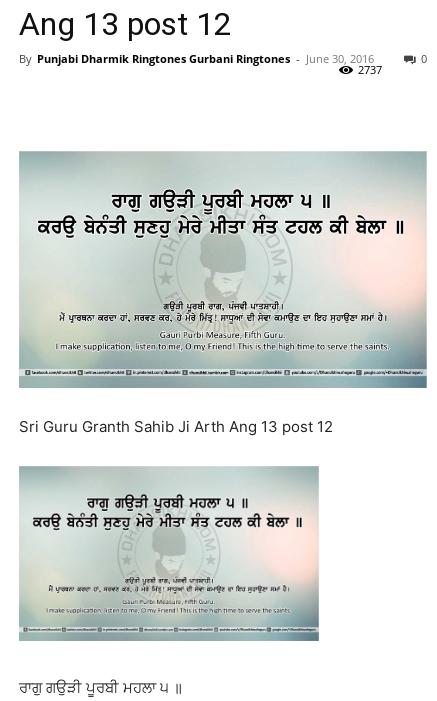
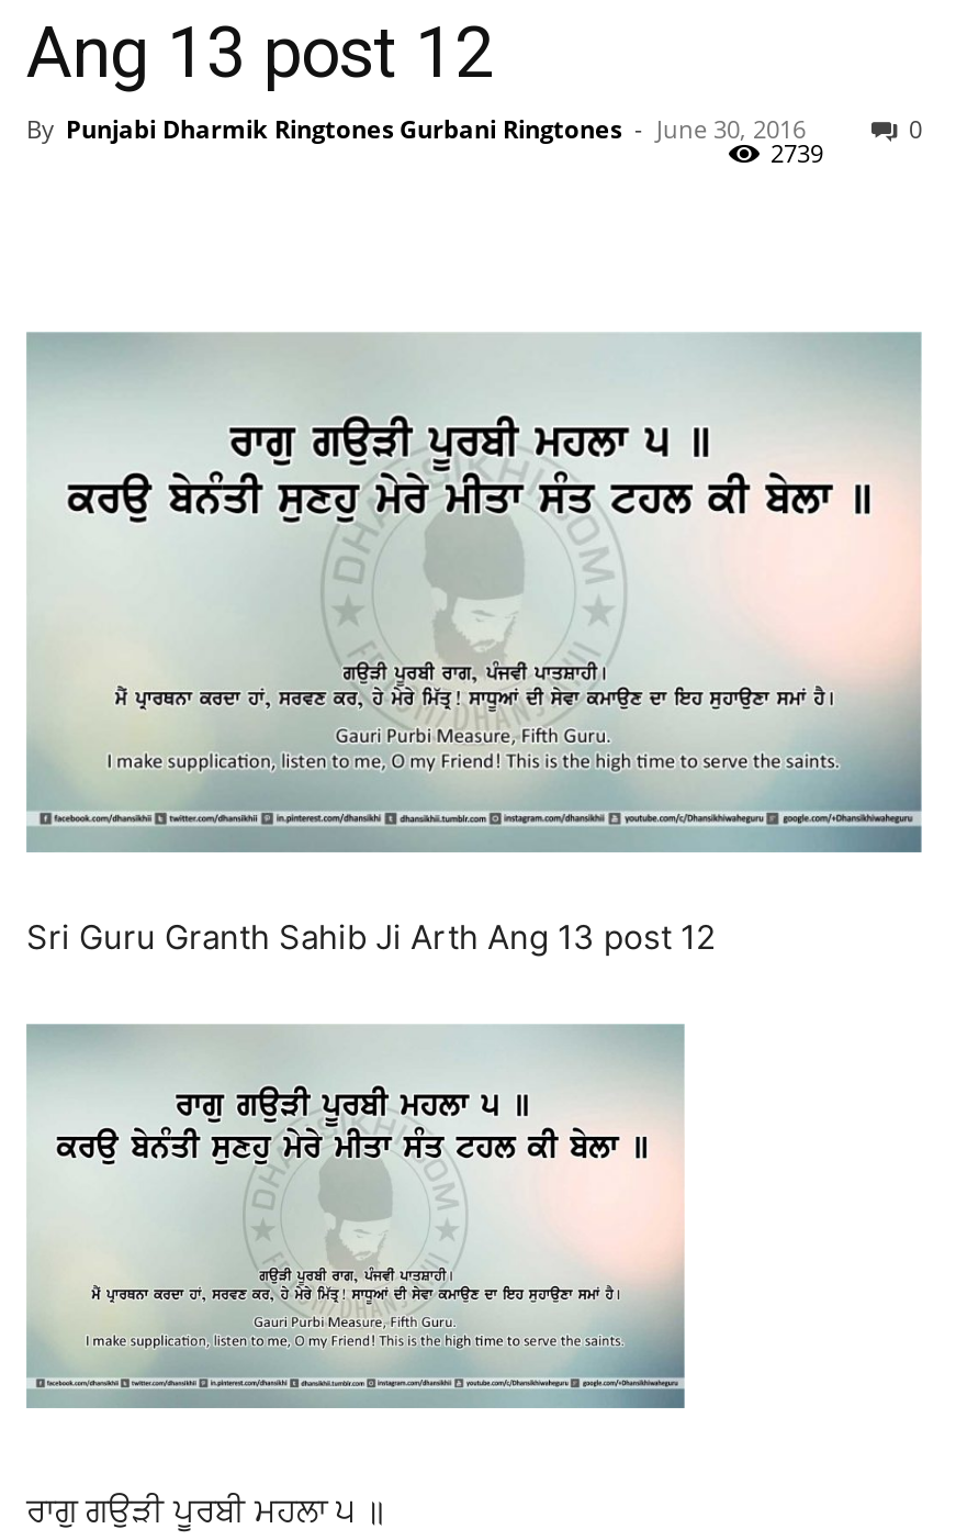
[358,62,382,77] 2737 -> [771,136,823,169] 2739

